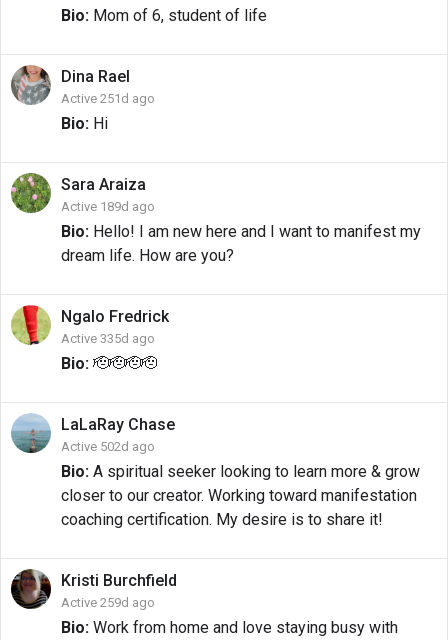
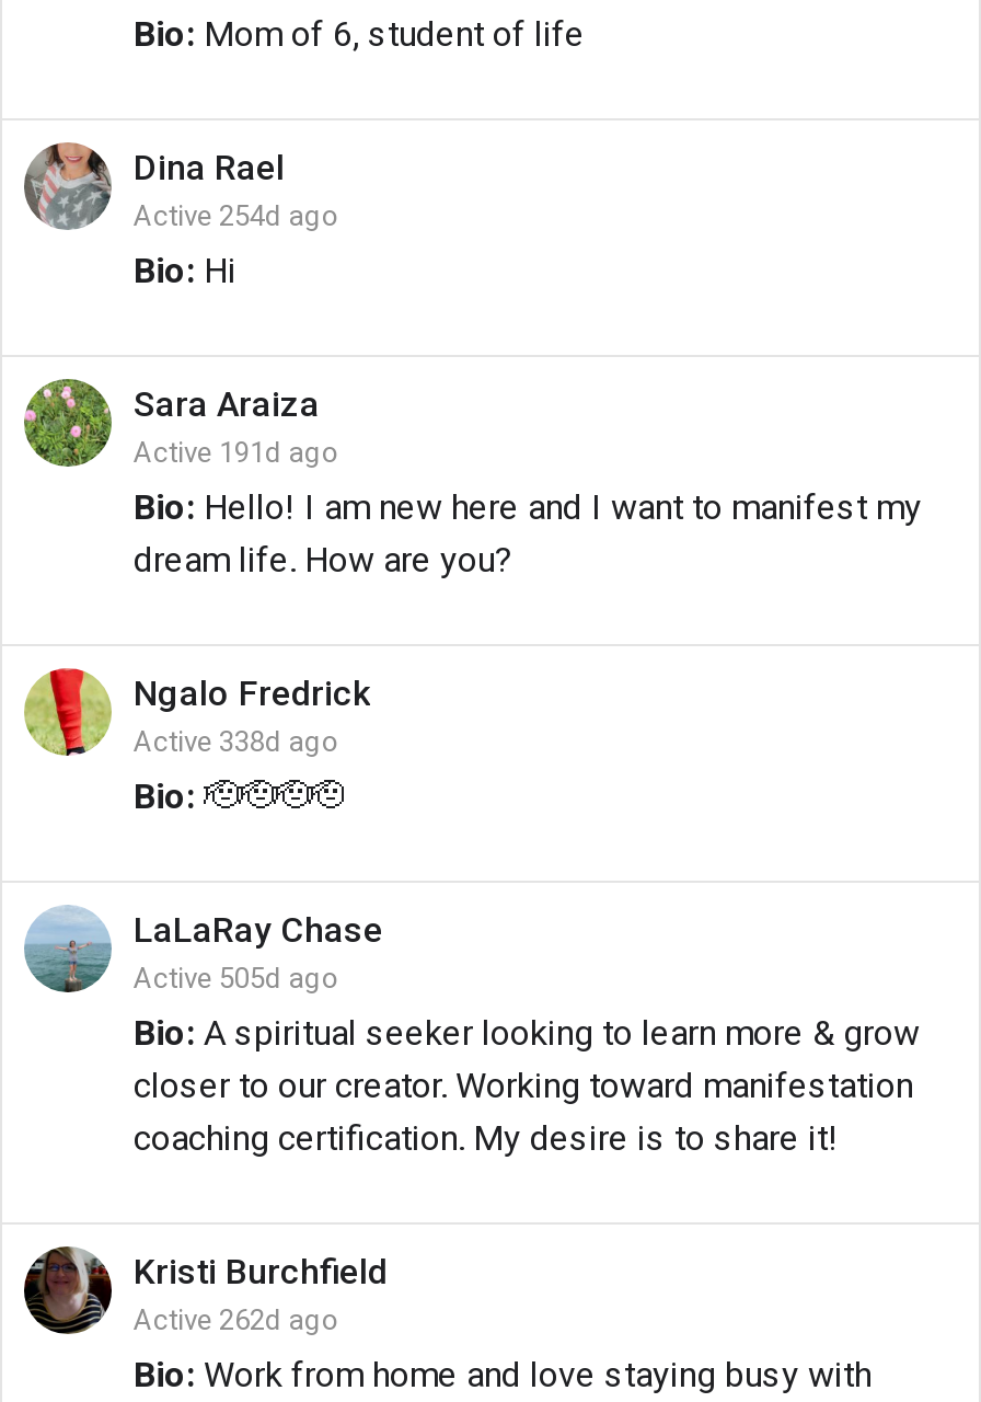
[61,91,155,106] Active 251d ago -> [134,199,339,232] Active 254d ago
[61,199,155,214] Active 189d ago -> [134,436,339,469] Active 191d ago
[61,331,155,346] Active 335d ago -> [134,725,339,758] Active 338d ago
[61,439,155,454] Active 502d ago -> [134,962,339,995] Active 505d ago
[61,595,155,610] Active 259d ago -> [134,1303,339,1336] Active 262d ago

